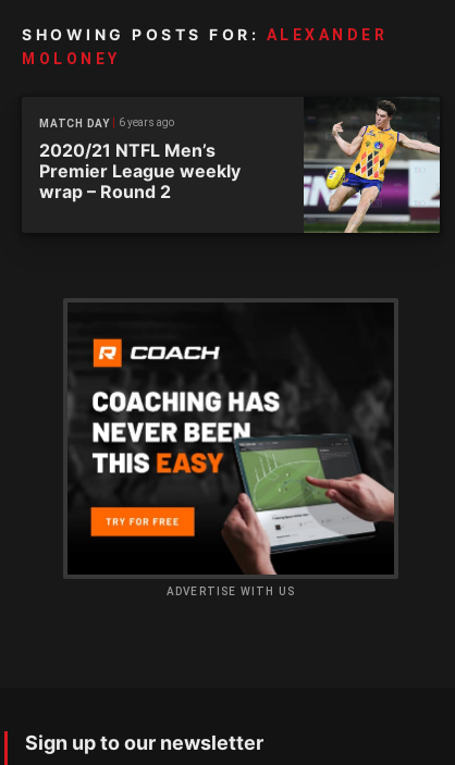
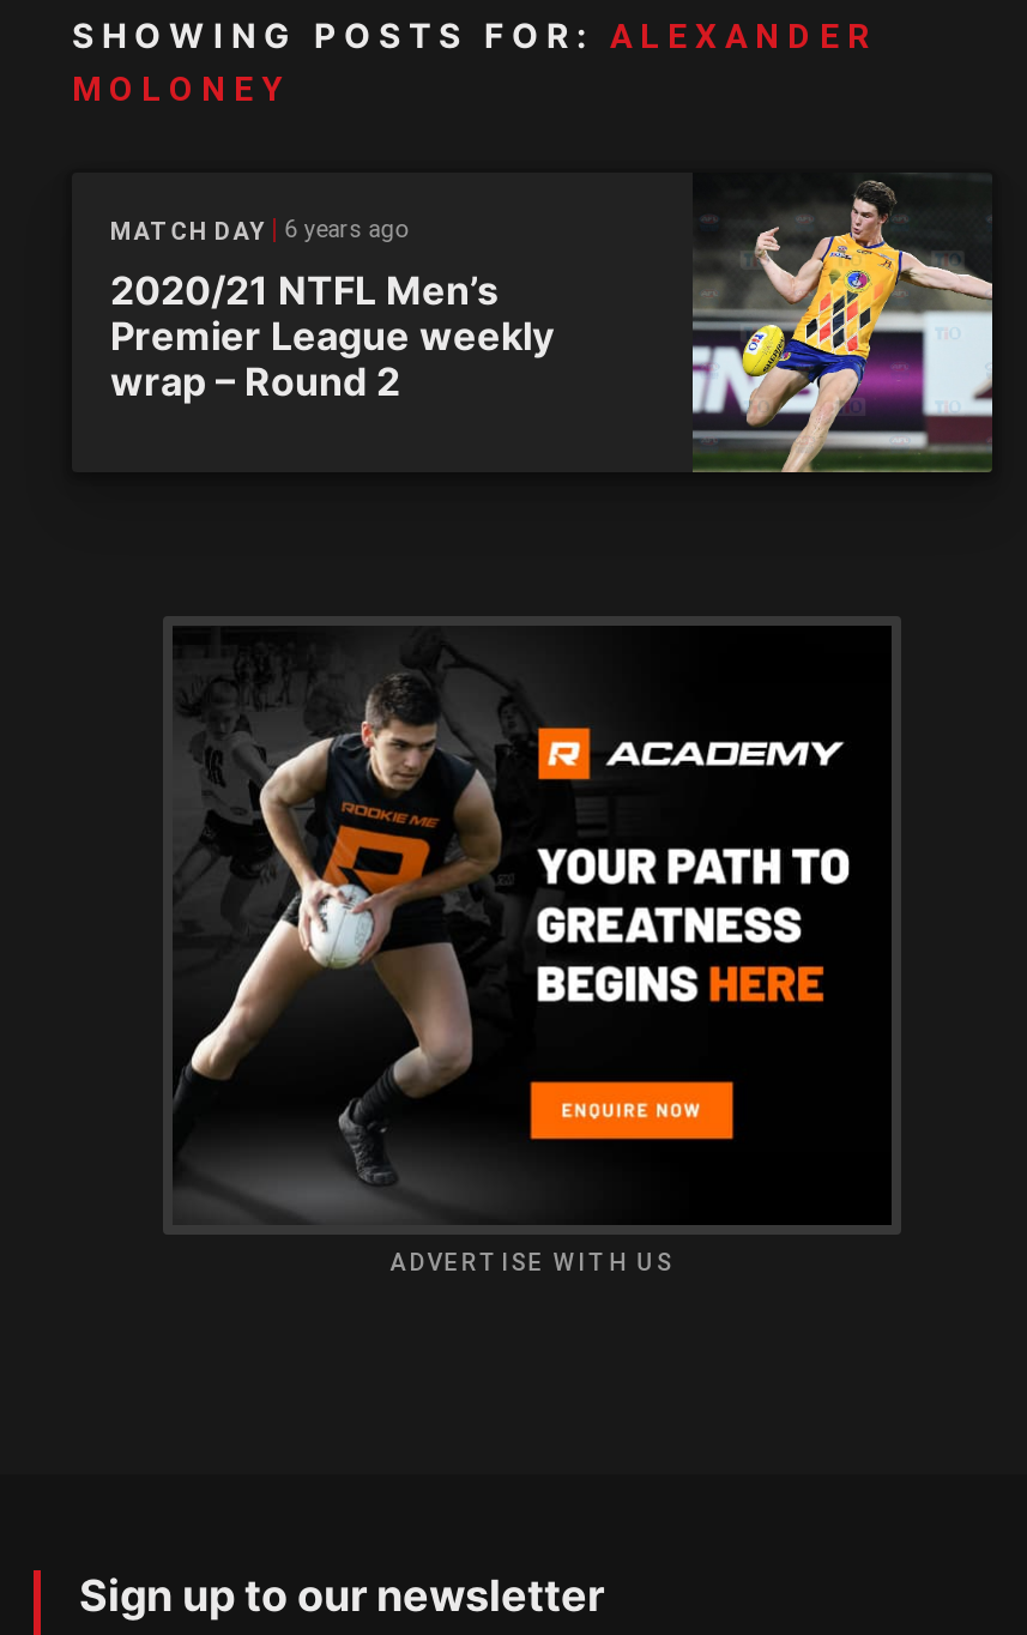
[69,325,395,576] [image] -> [175,671,892,1225] [image]

